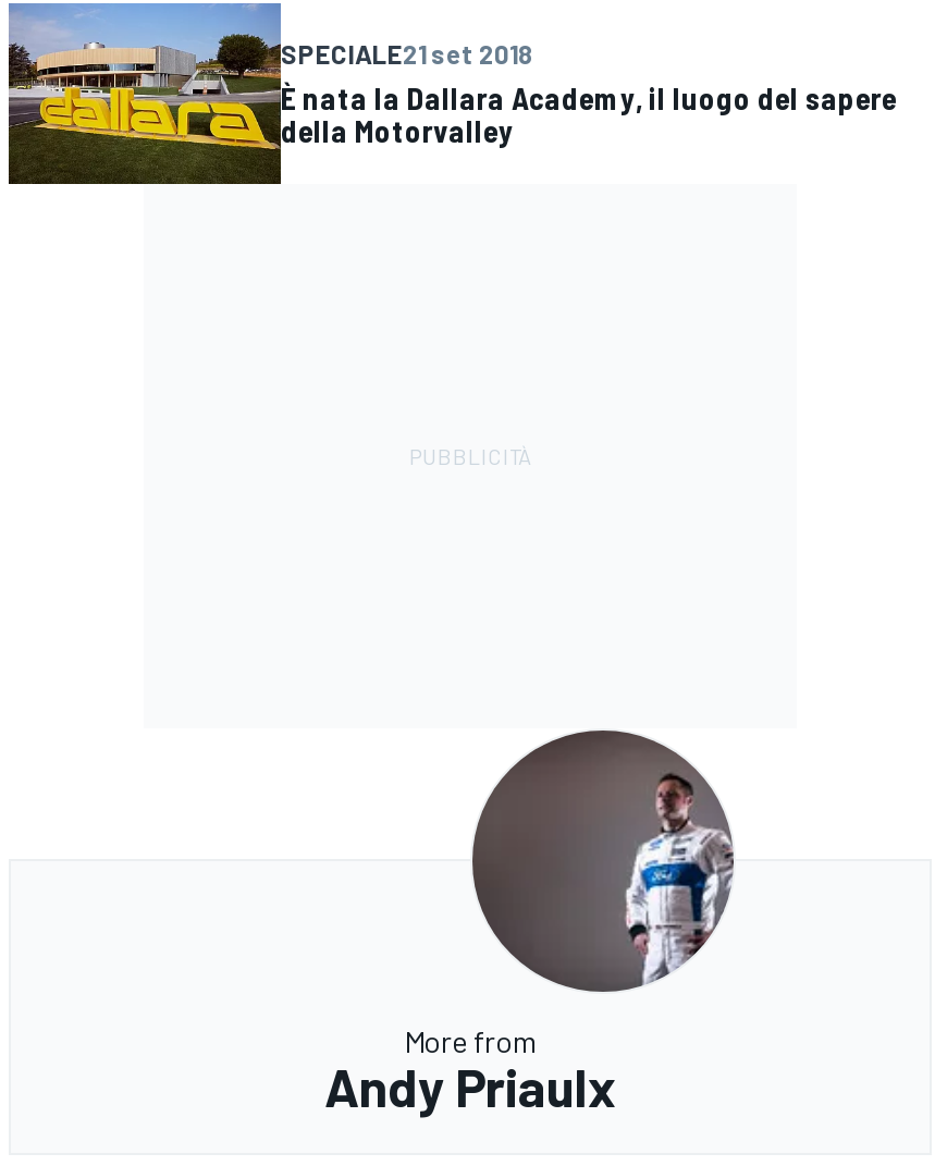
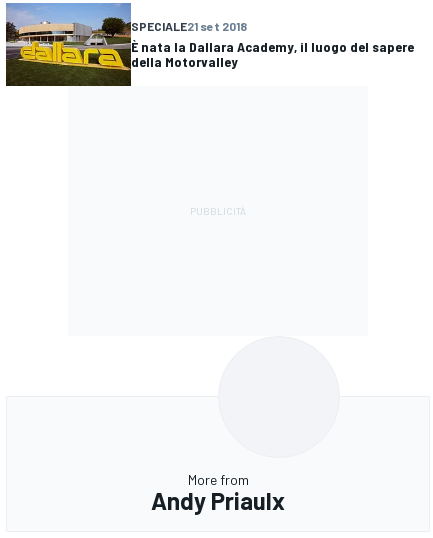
[470,728,736,994] [image] -> none

